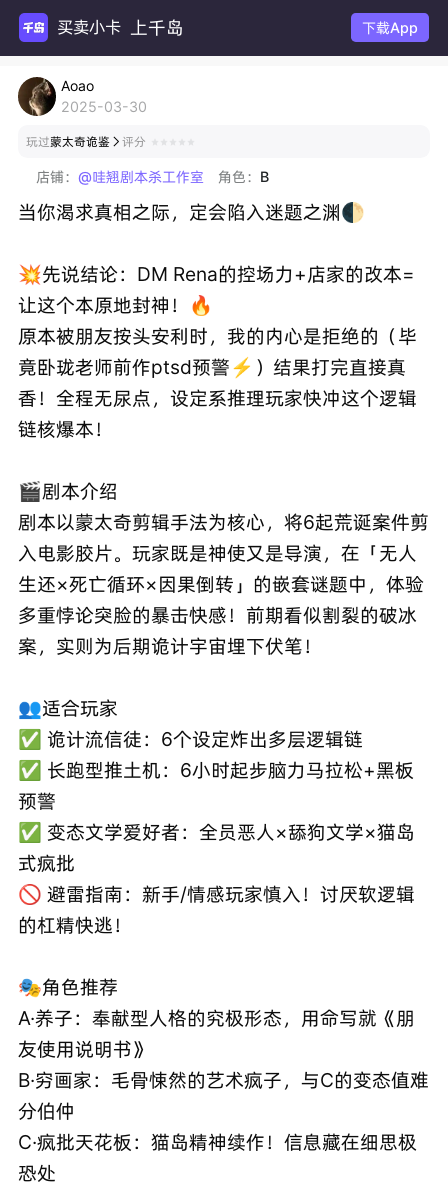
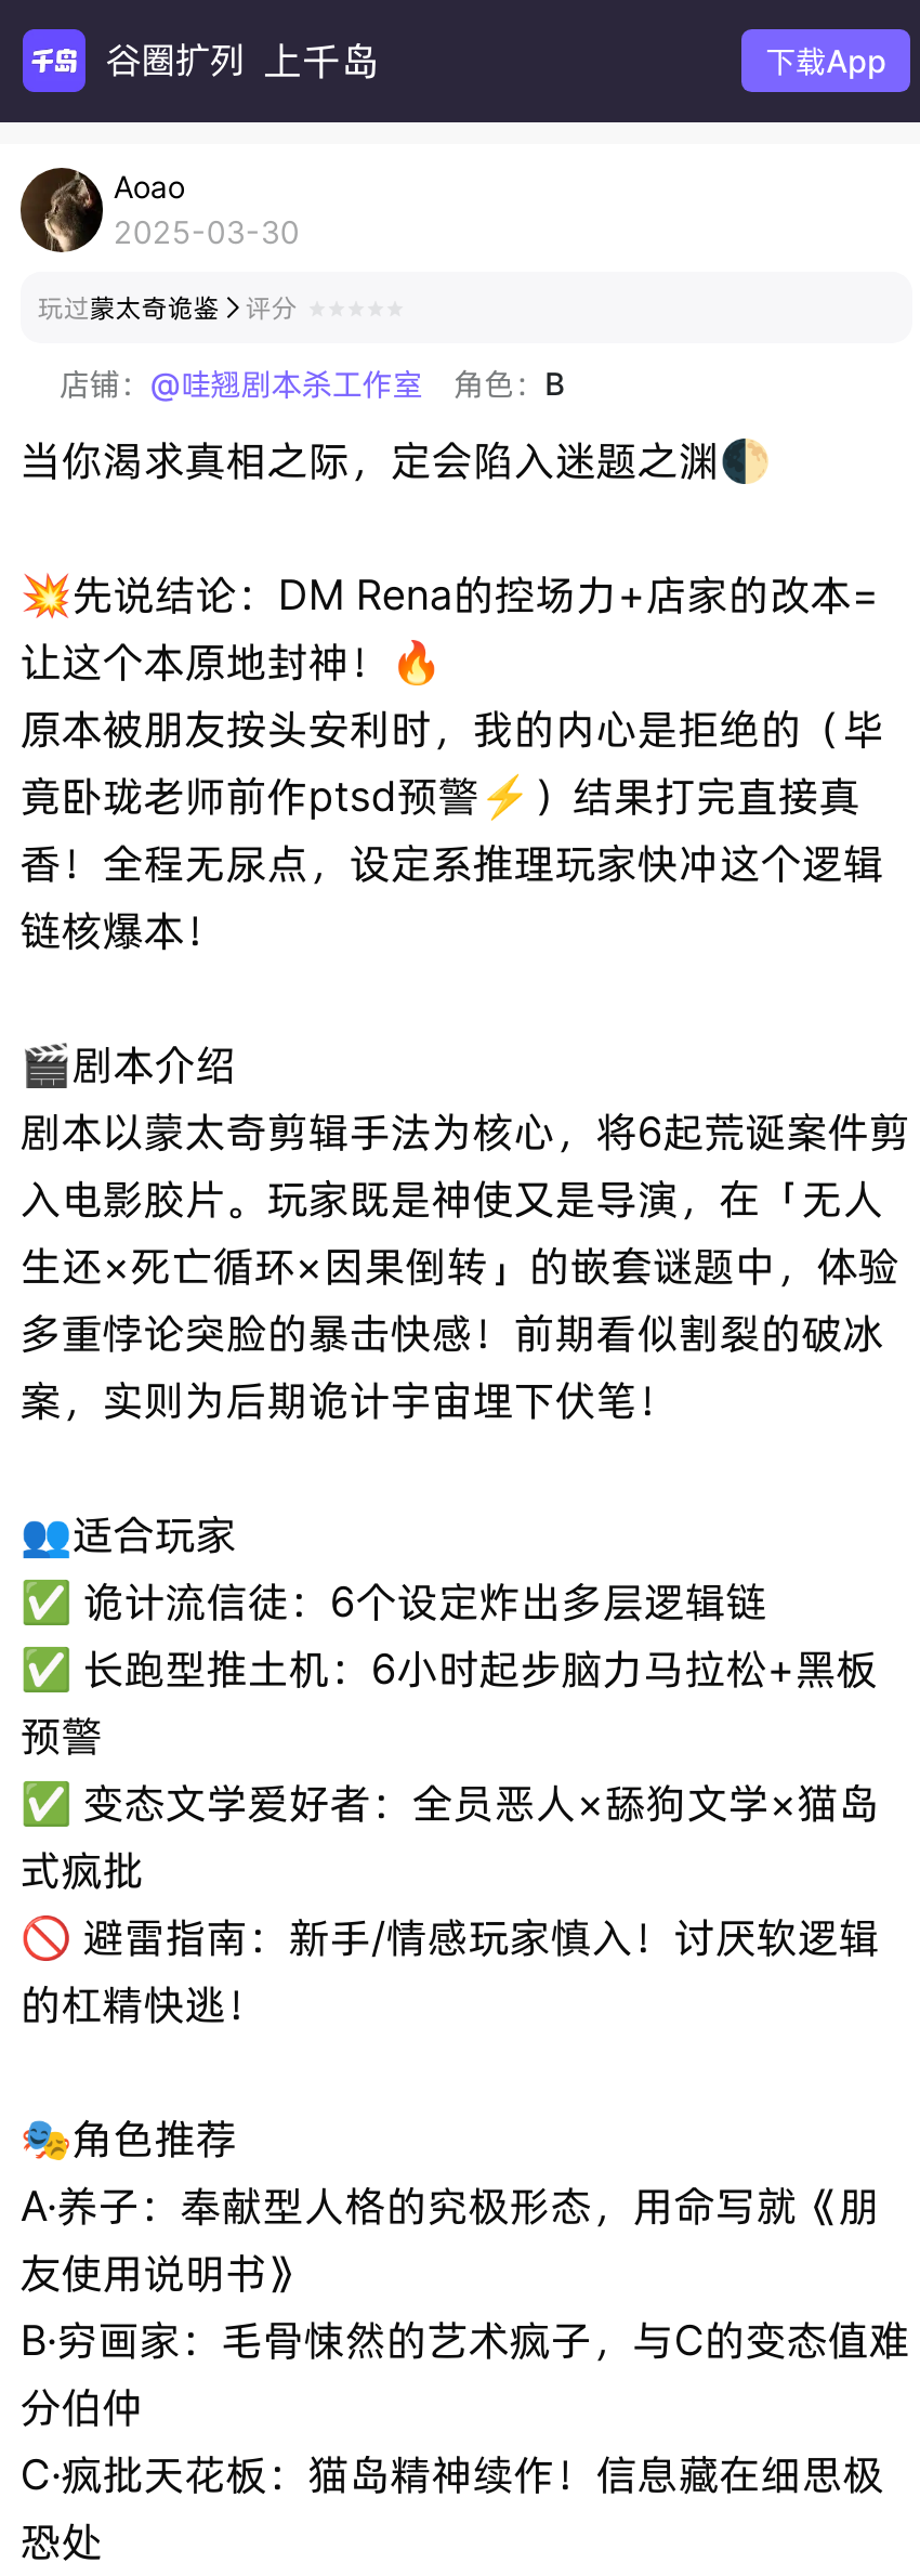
[57,17,184,38] 买卖小卡 上千岛 -> [106,37,380,83] 谷圈扩列 上千岛

